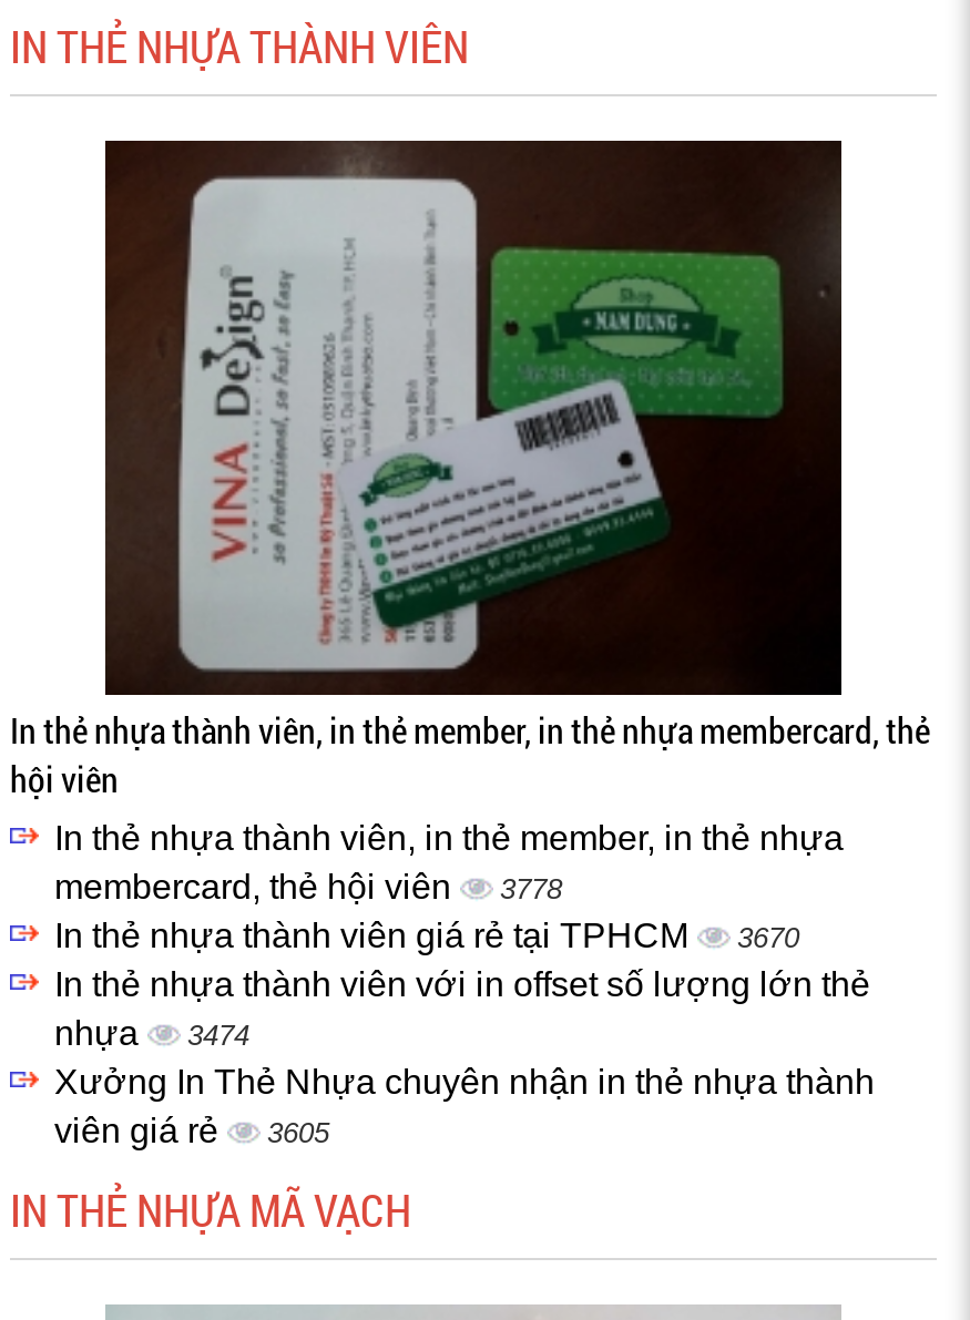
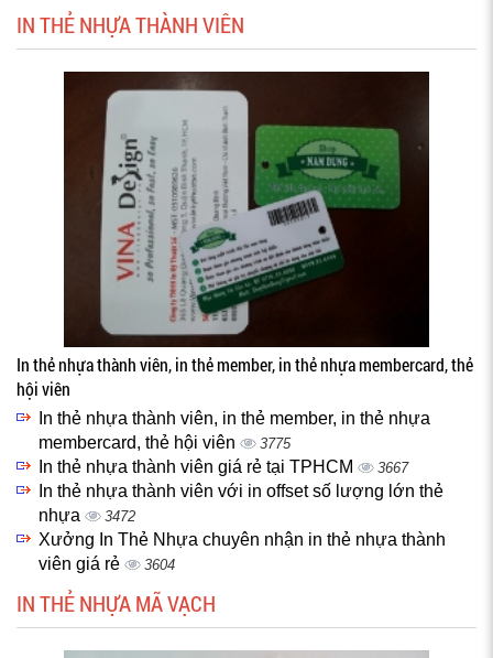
[54,868,562,905] membercard, thẻ hội viên 3778 -> [39,433,291,452] membercard, thẻ hội viên 3775
[54,917,799,954] In thẻ nhựa thành viên giá rẻ tại TPHCM 3670 -> [39,457,408,476] In thẻ nhựa thành viên giá rẻ tại TPHCM 3667
[54,1014,249,1052] nhựa 3474 -> [39,506,135,525] nhựa 3472
[54,1112,329,1149] viên giá rẻ 3605 -> [39,554,175,573] viên giá rẻ 3604

